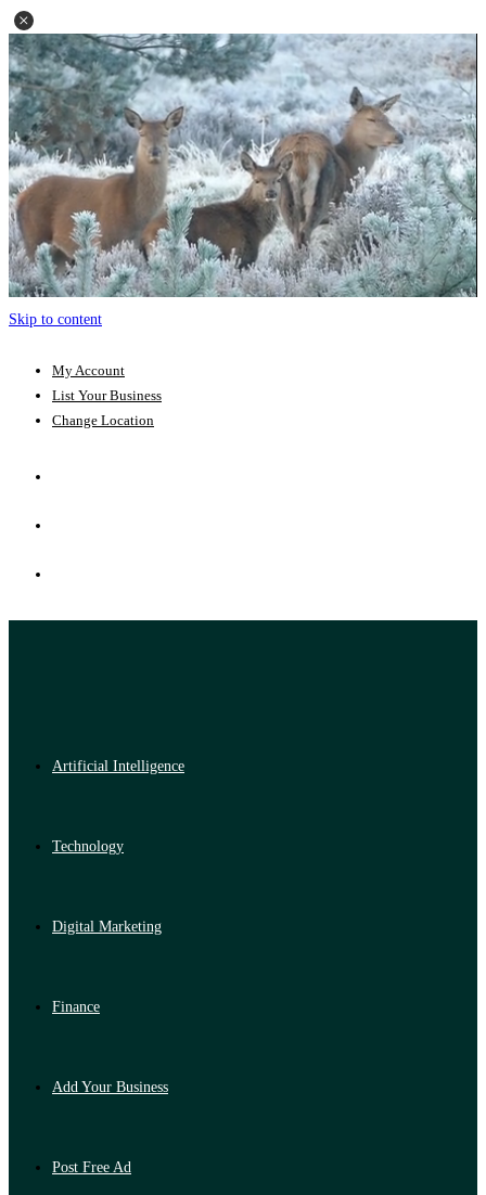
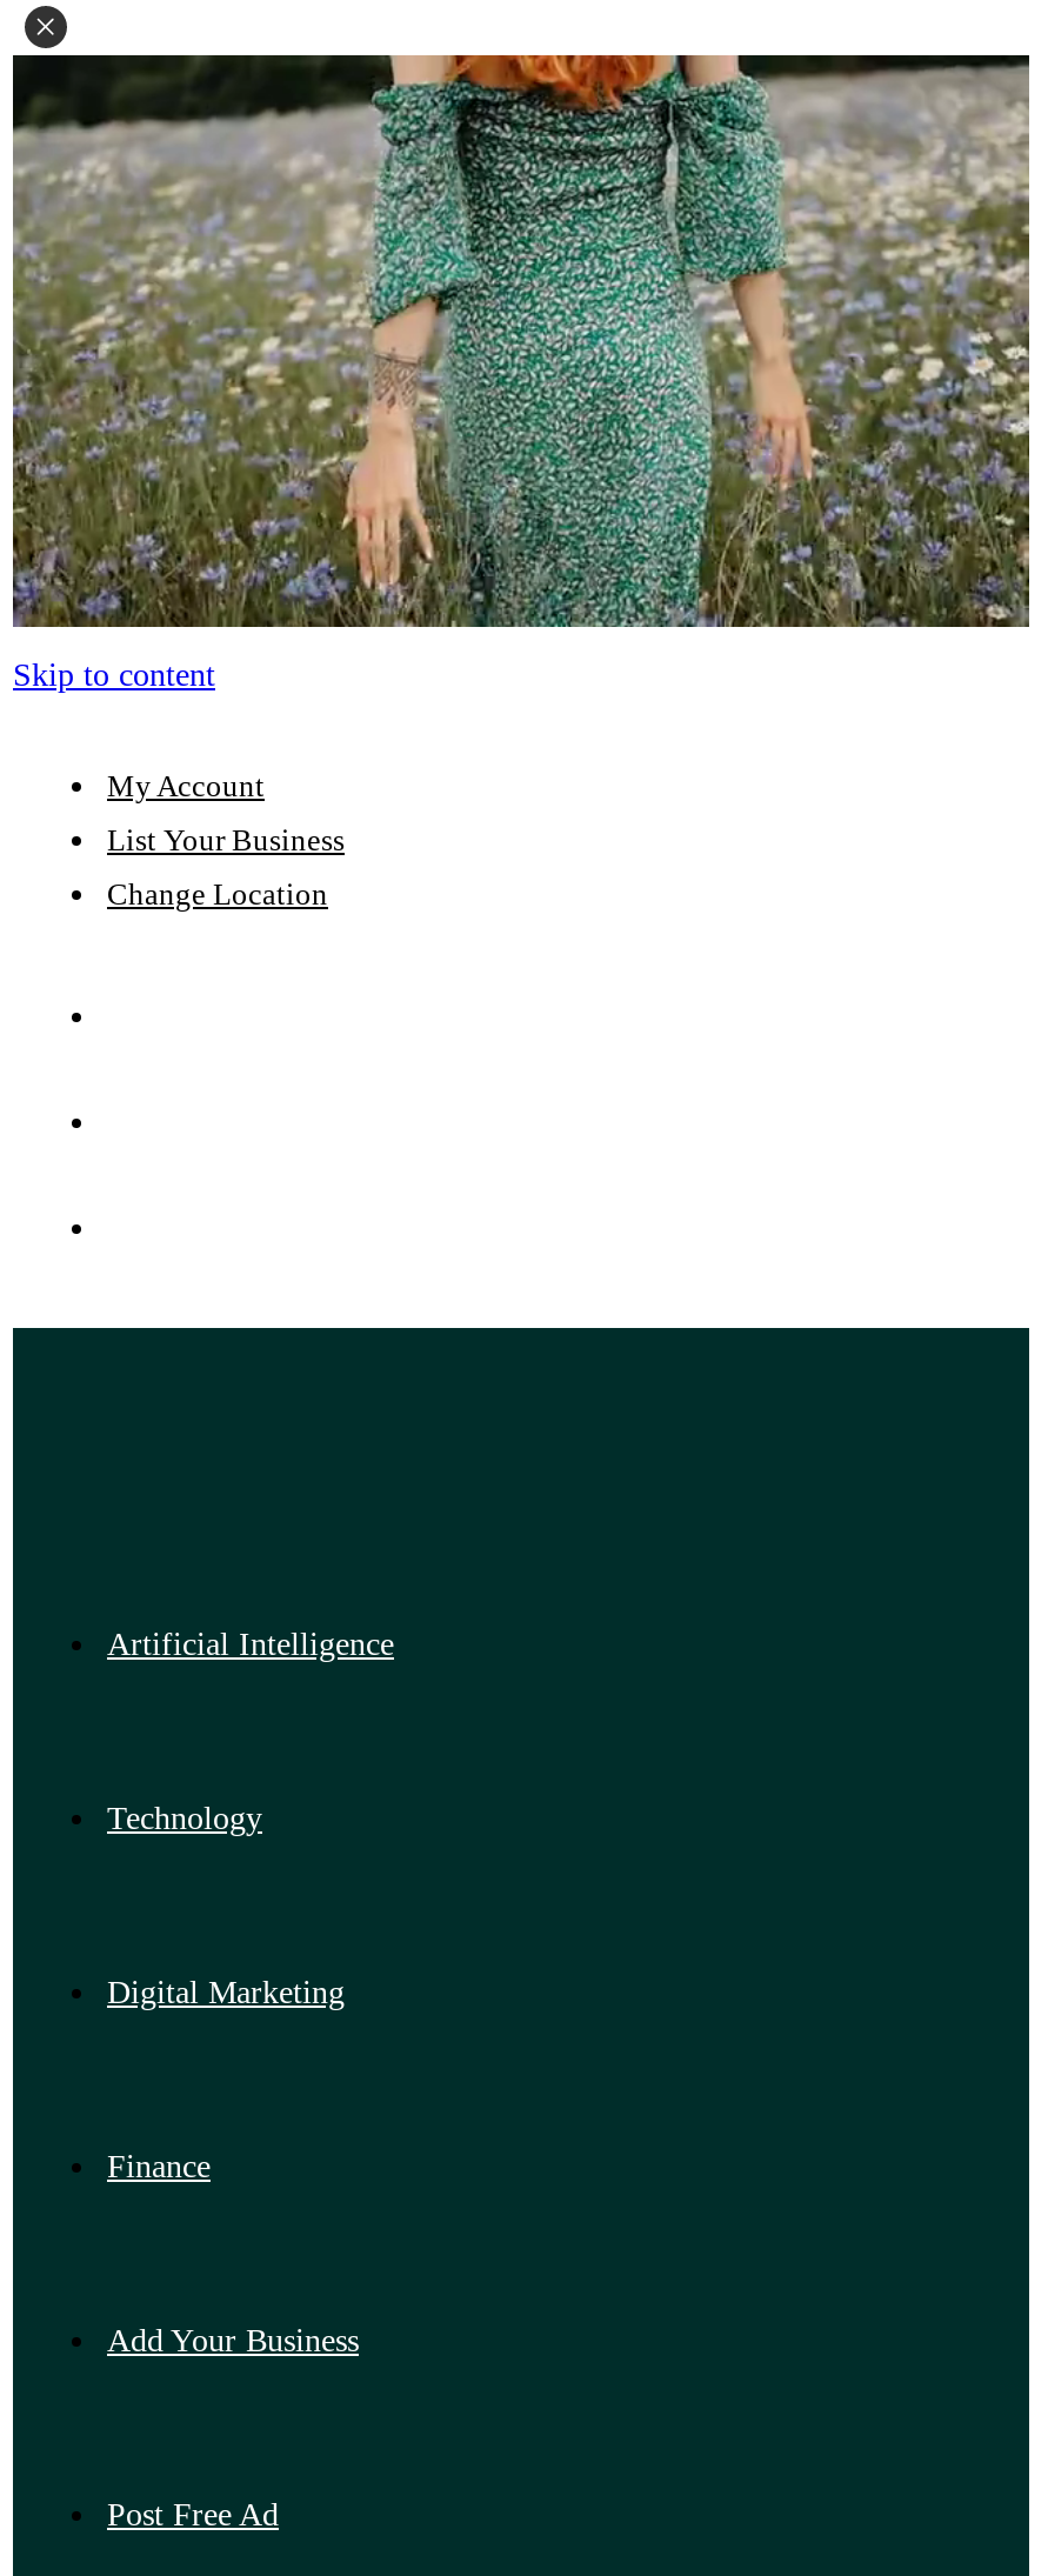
[8,33,478,298] [image] -> [11,53,1032,629] [image]

